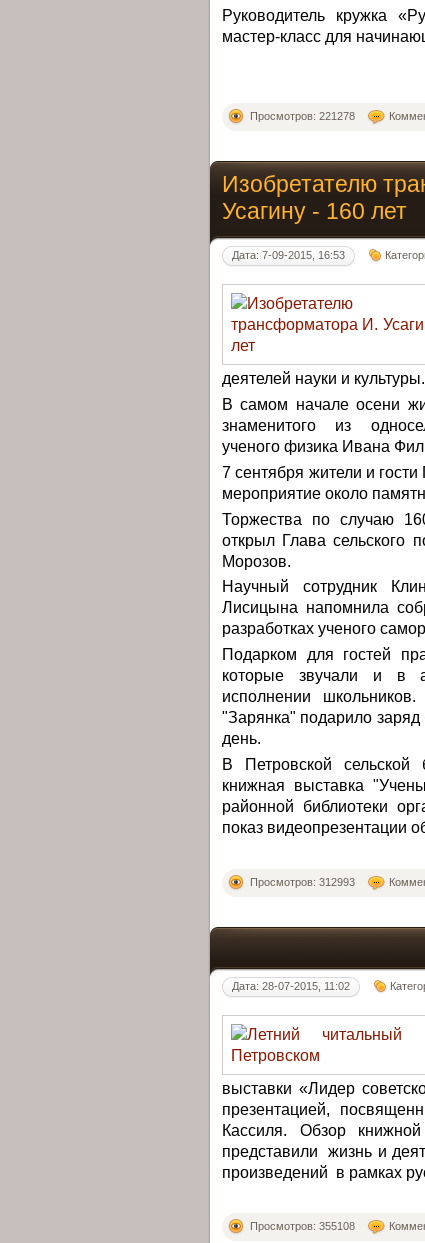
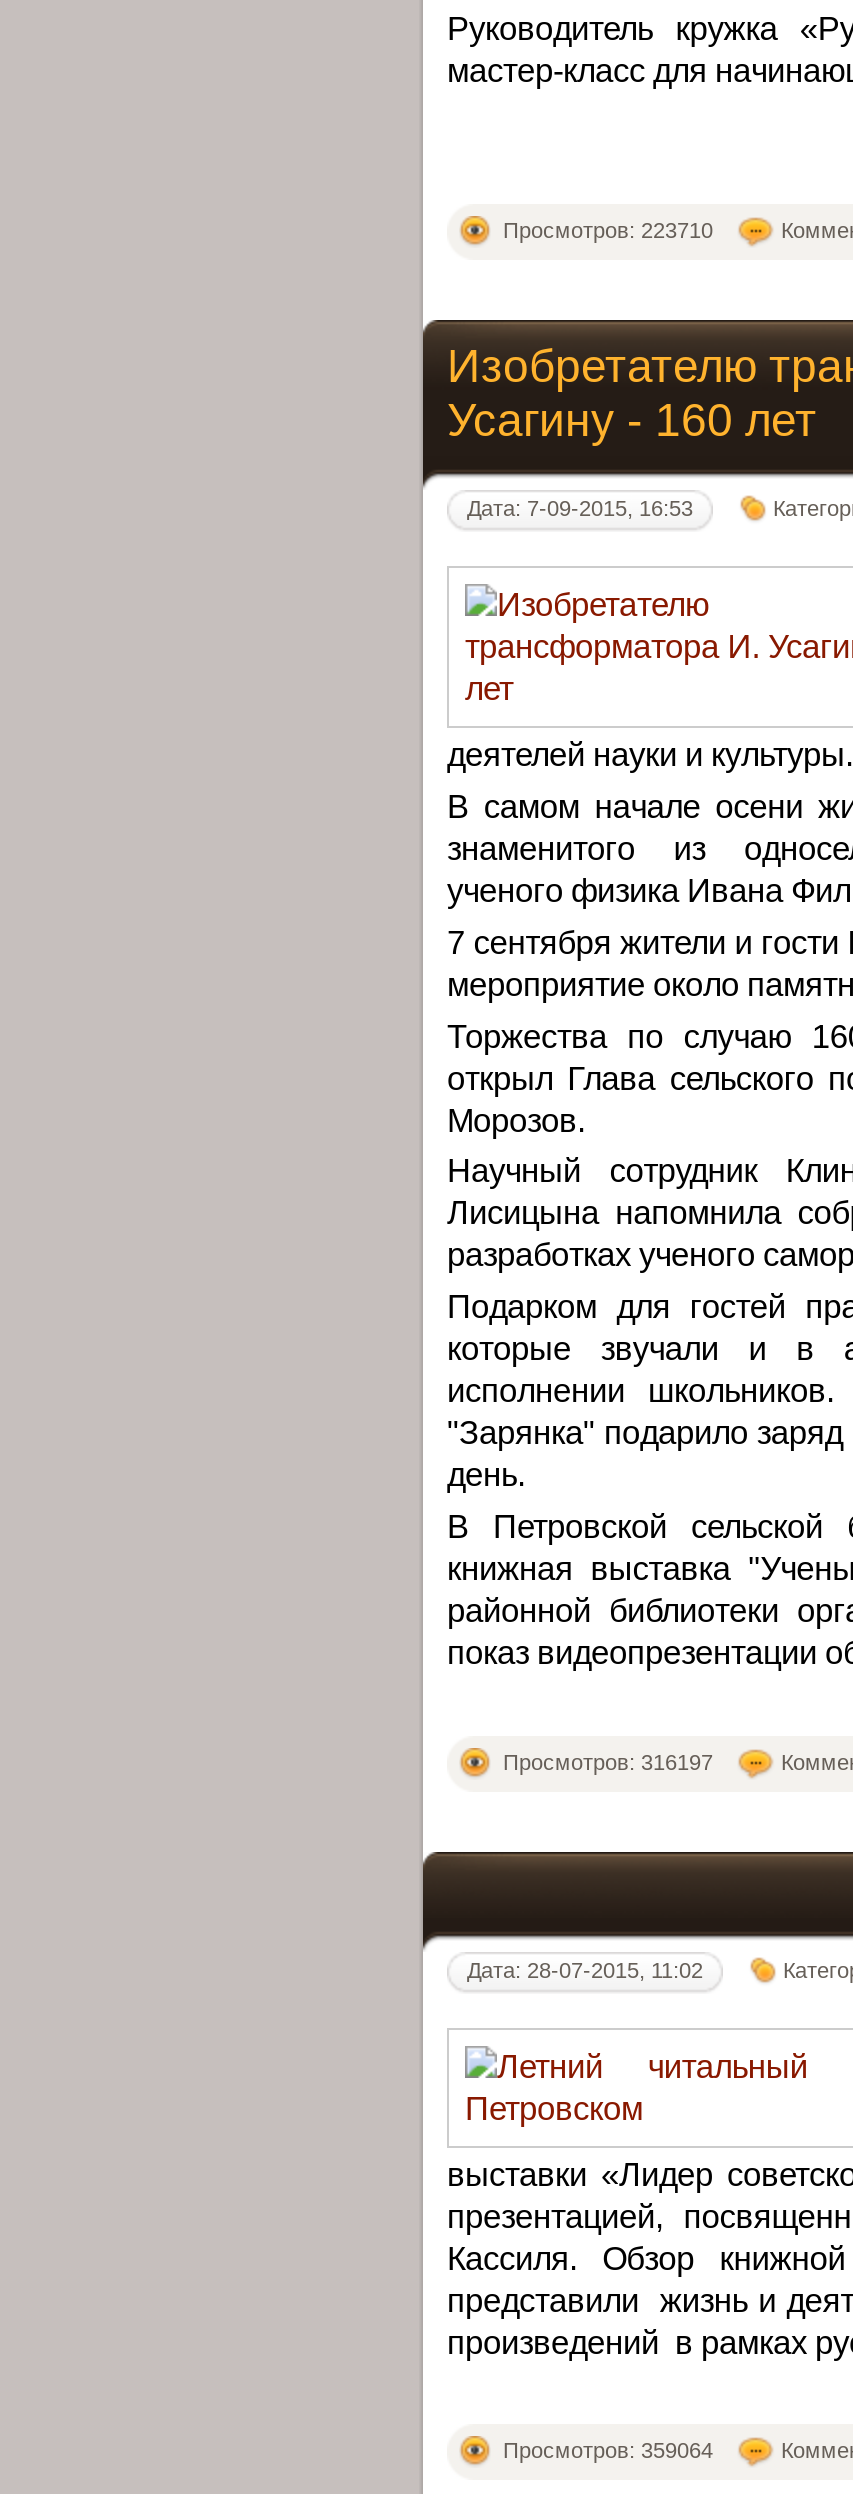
[250,110,355,122] Просмотров: 221278 -> [503,219,713,243] Просмотров: 223710
[250,876,355,888] Просмотров: 312993 -> [503,1749,713,1773] Просмотров: 316197
[250,1220,355,1232] Просмотров: 355108 -> [503,2439,713,2463] Просмотров: 359064

